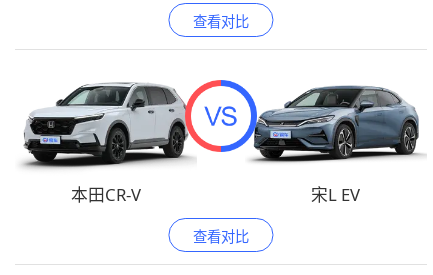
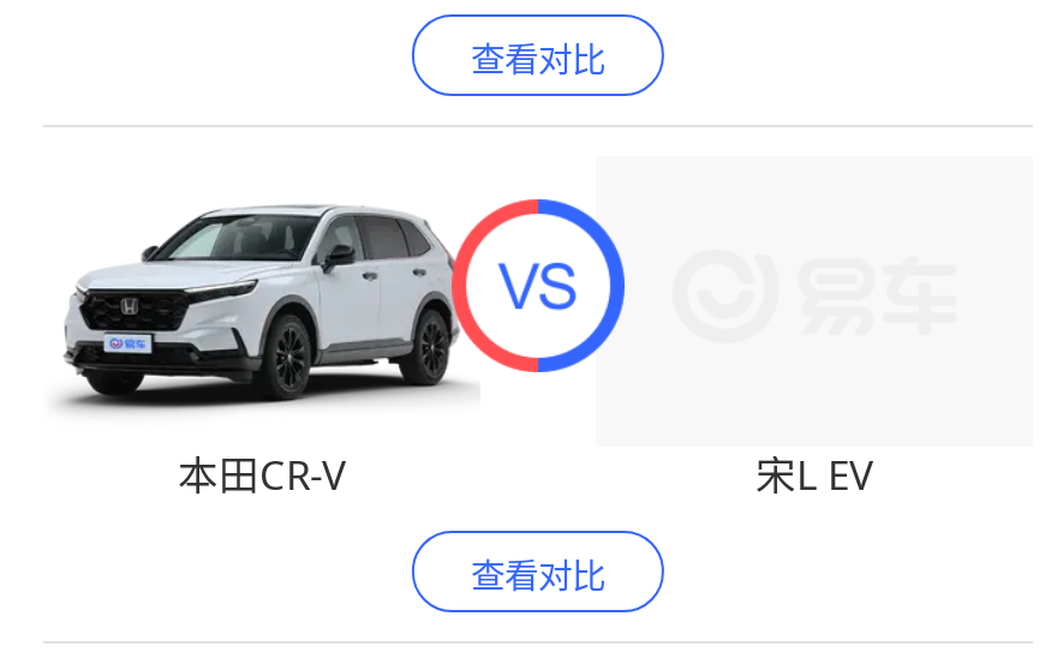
[251,85,421,163] [image] -> none

